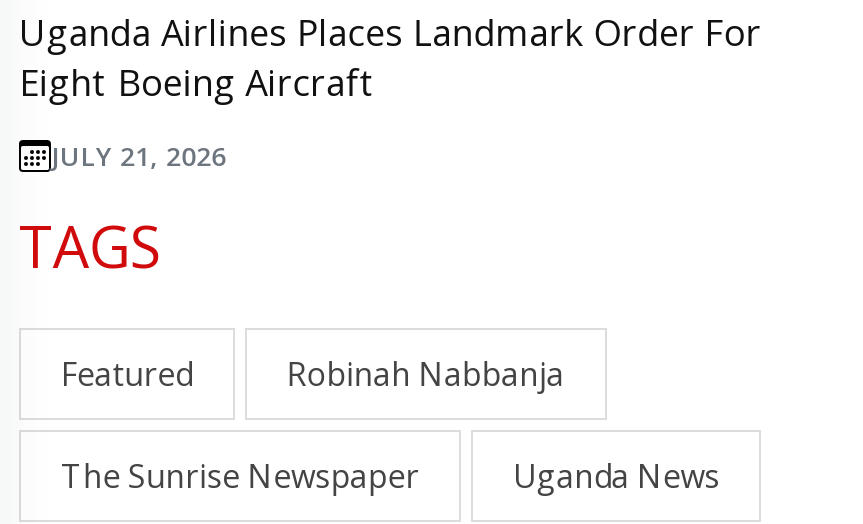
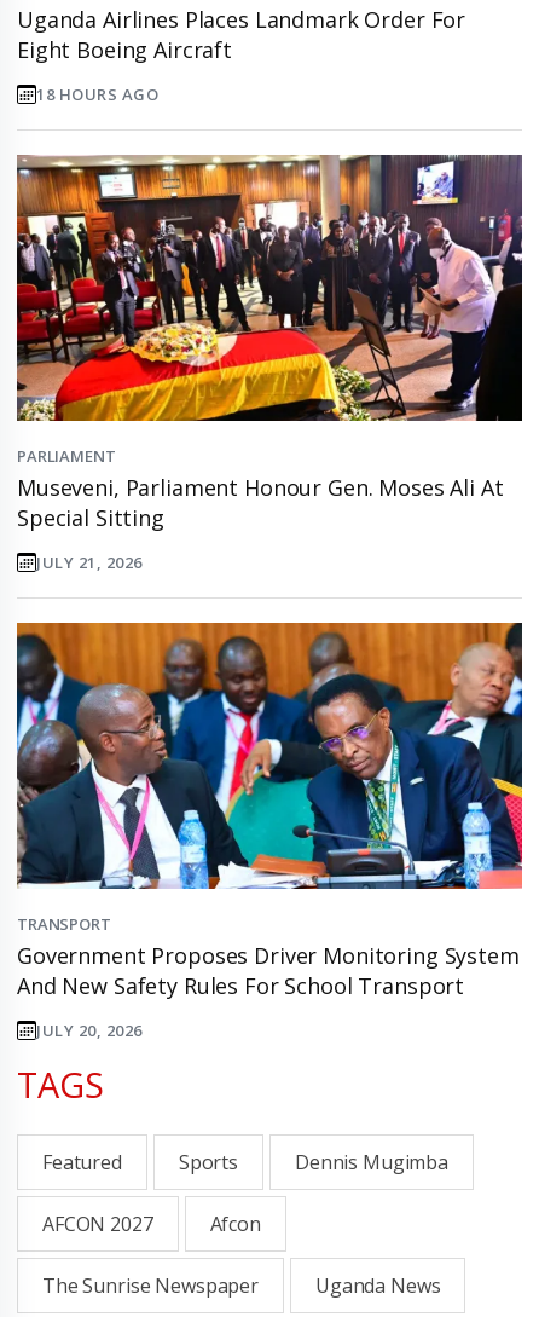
none -> [16,154,523,532] [image] | PARLIAMENT | Museveni, Parliament Honour Gen. Moses Ali At | Special Sitting
none -> [36,83,159,105] 18 HOURS AGO
none -> [16,622,523,1041] [image] | TRANSPORT | Government Proposes Driver Monitoring System | And New Safety Rules For School Transport | JULY 20, 2026
[287,351,564,395] Robinah Nabbanja -> [42,1149,448,1237] Sports | Dennis Mugimba | AFCON 2027 | Afcon

